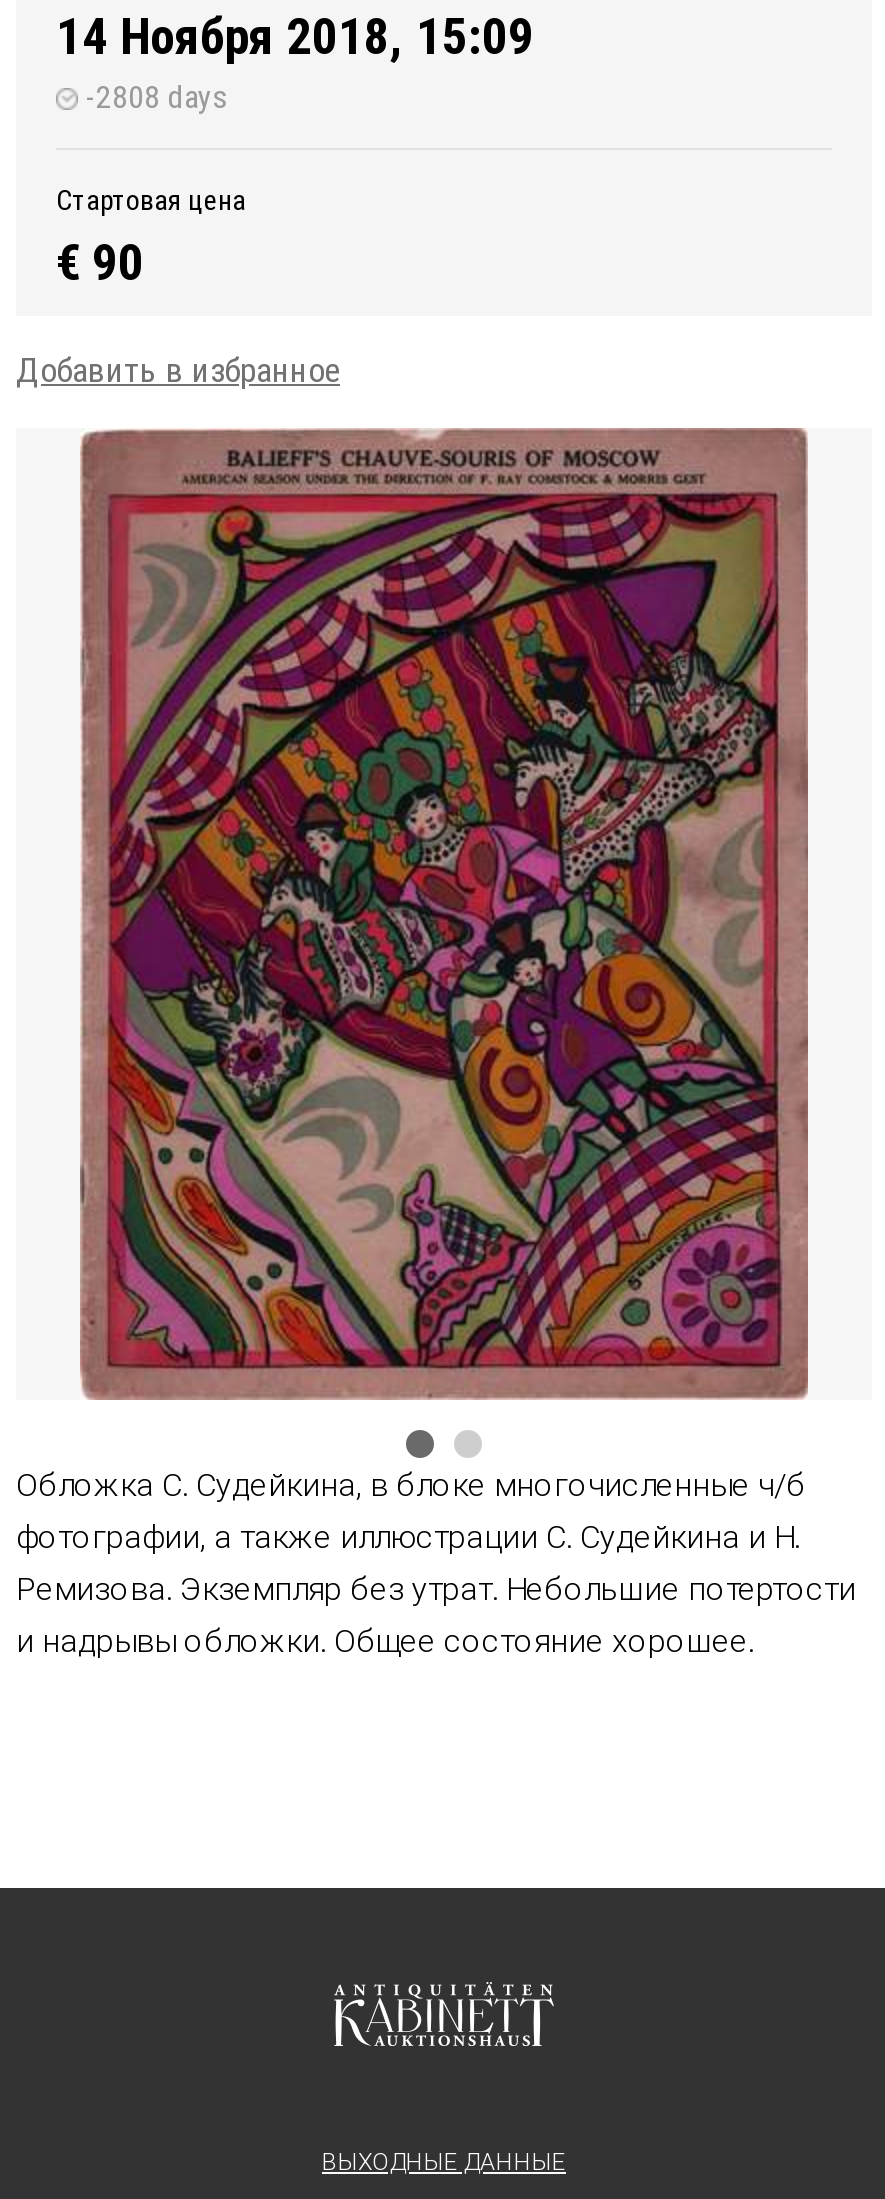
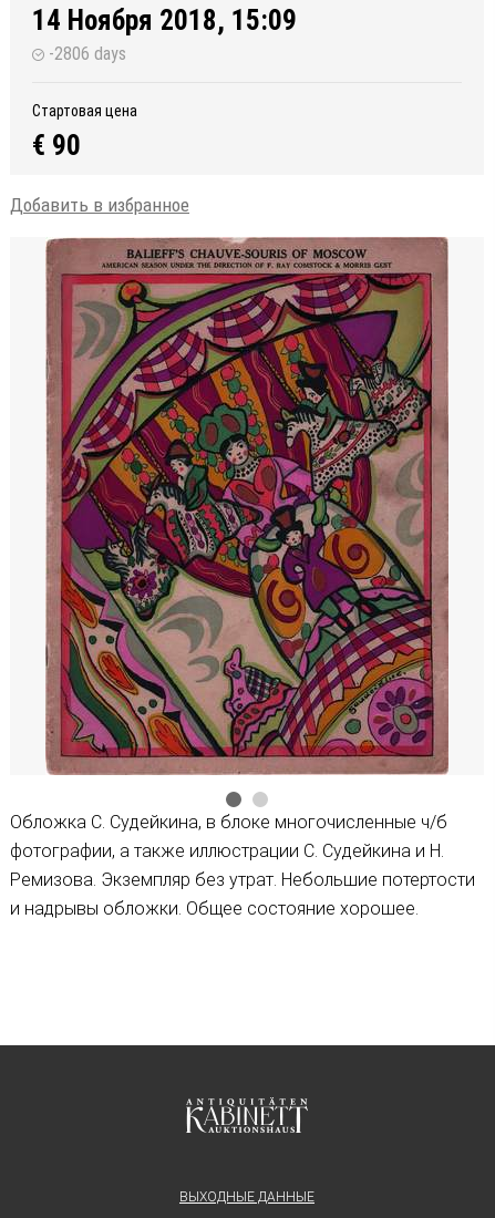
[78,78,226,116] -2808 days -> [44,43,126,64] -2806 days

